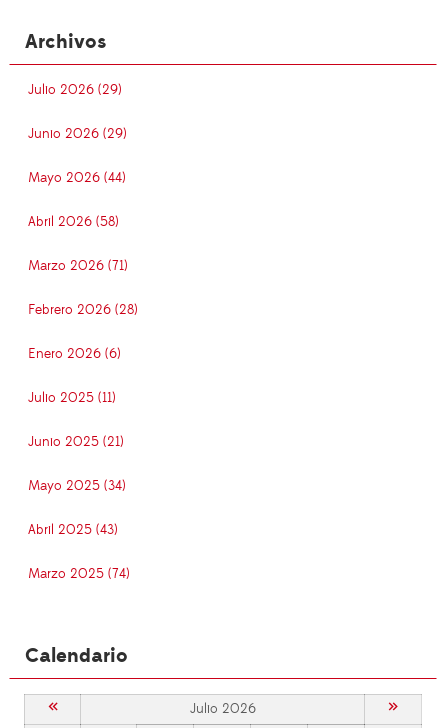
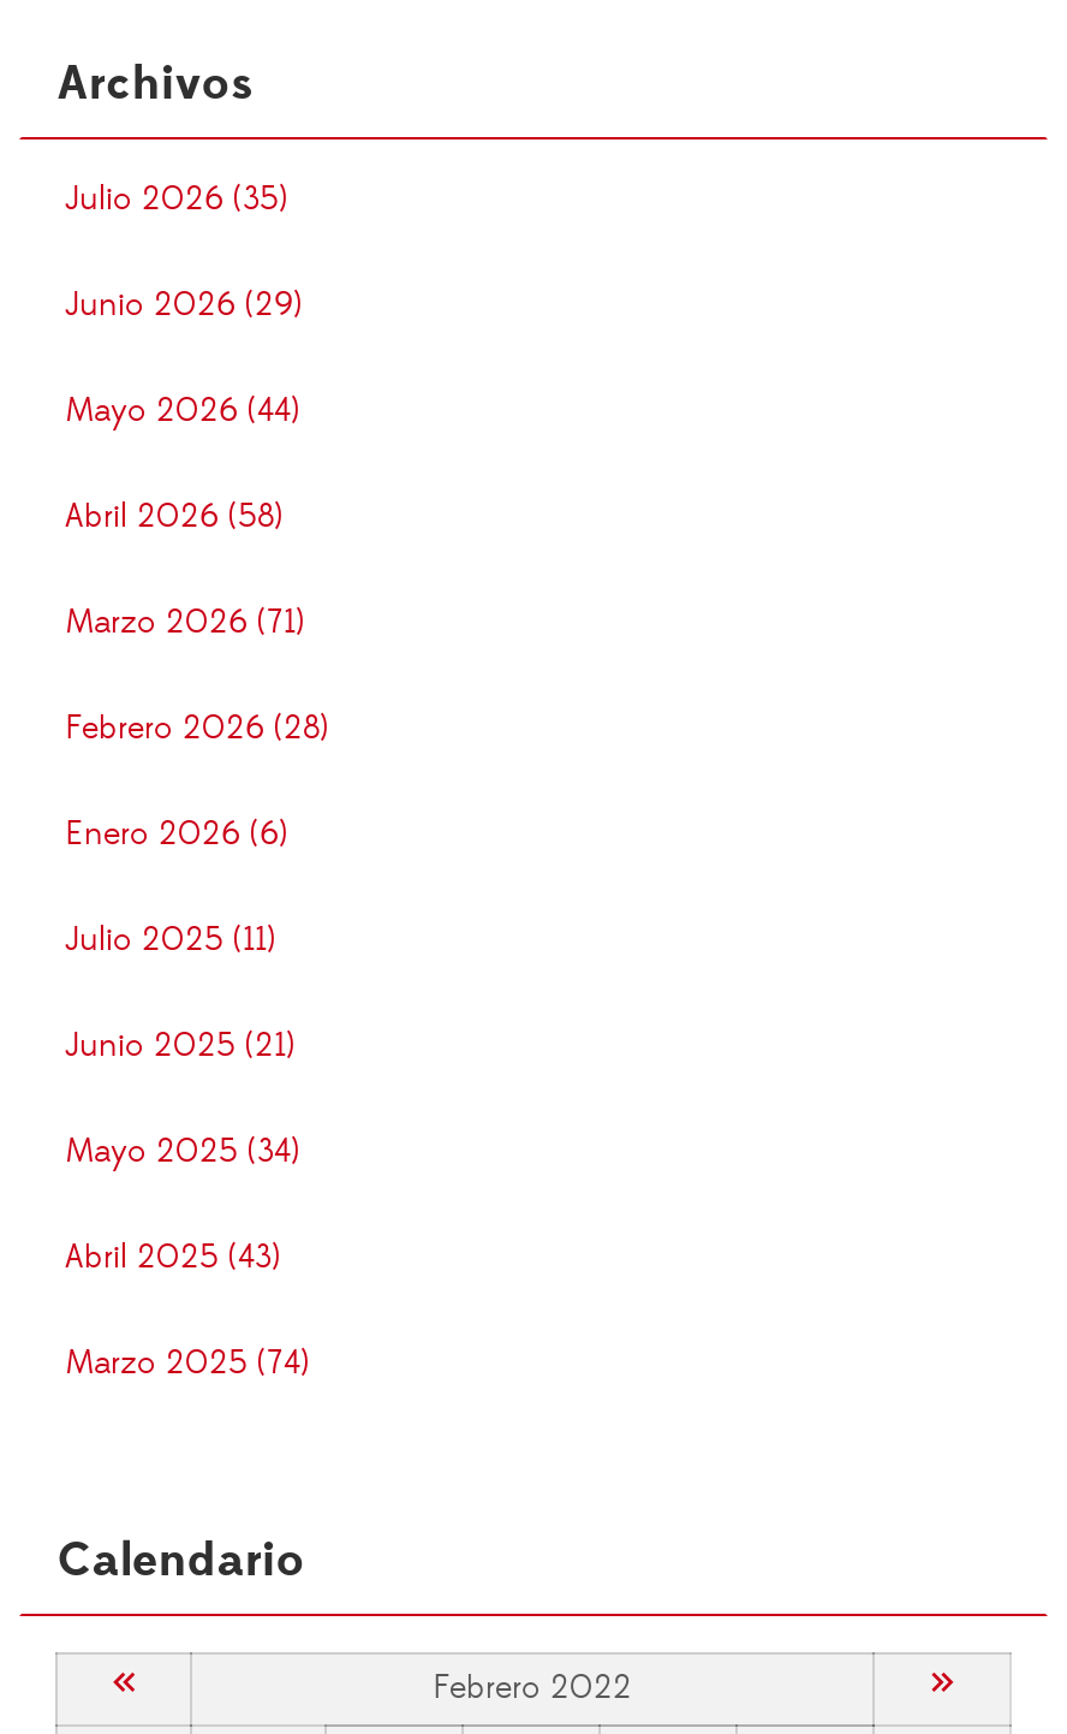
[28,81,122,99] Julio 2026 (29) -> [65,179,288,222] Julio 2026 (35)
[189,700,255,718] Julio 2026 -> [433,1667,632,1711] Febrero 2022

